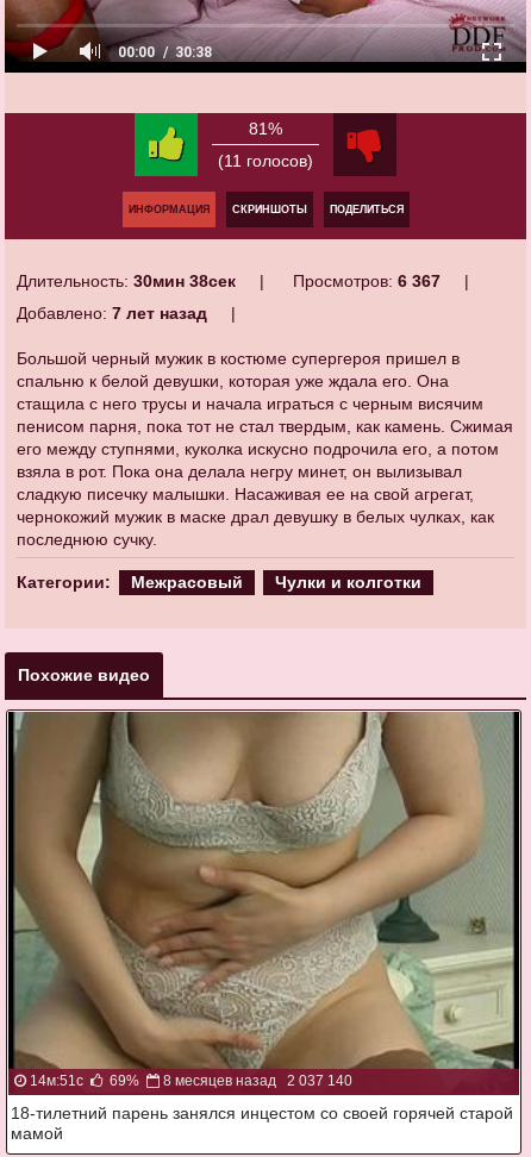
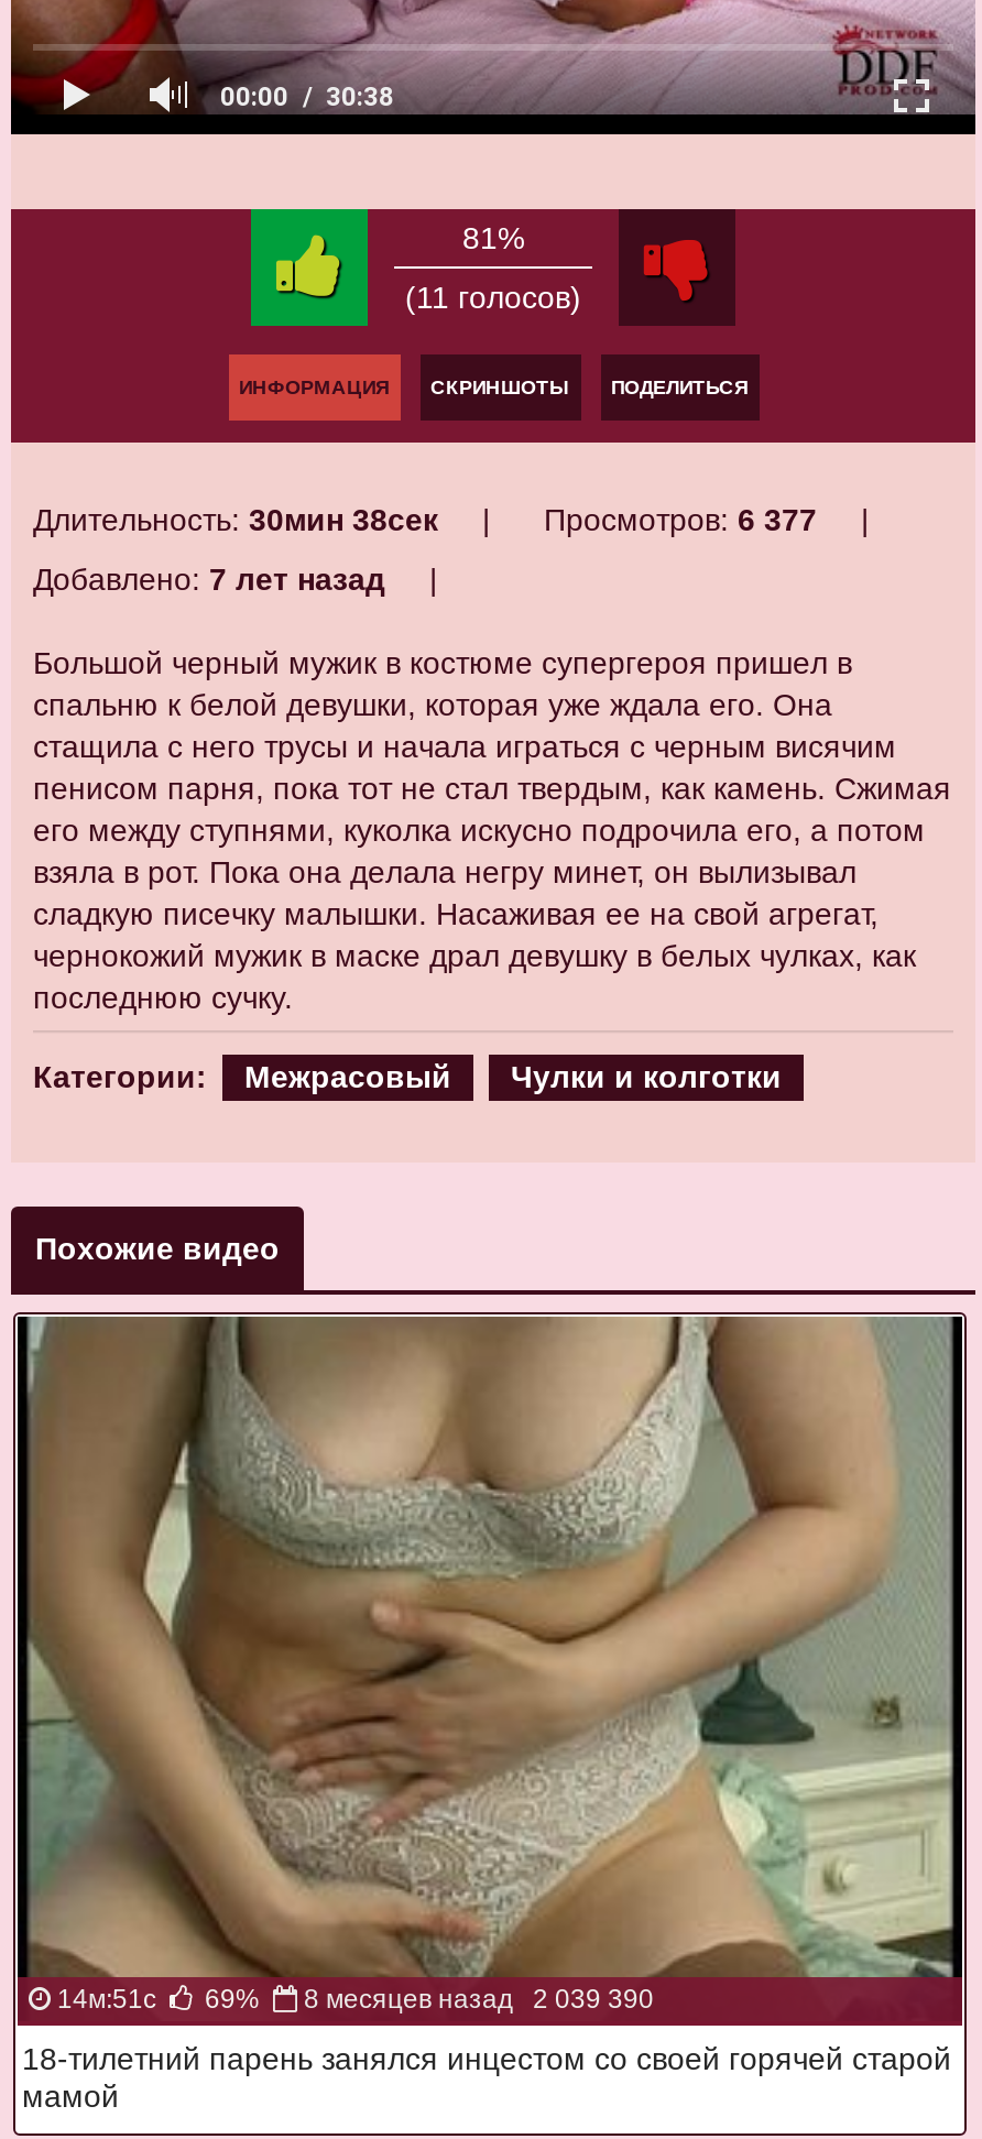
[293,271,441,290] Просмотров: 6 367 -> [544,502,817,537] Просмотров: 6 377
[163,1072,352,1089] 8 месяцев назад 2 037 140 -> [304,1983,654,2014] 8 месяцев назад 2 039 390

